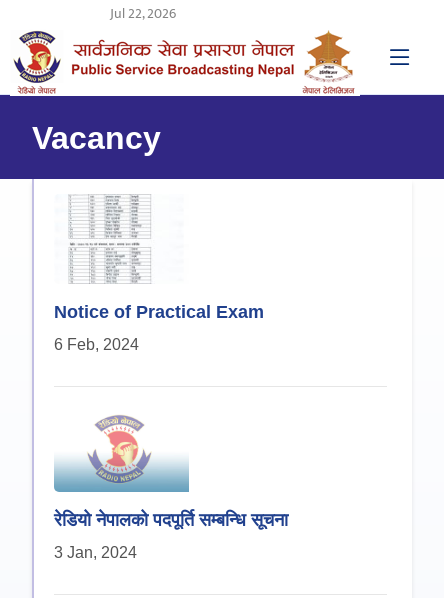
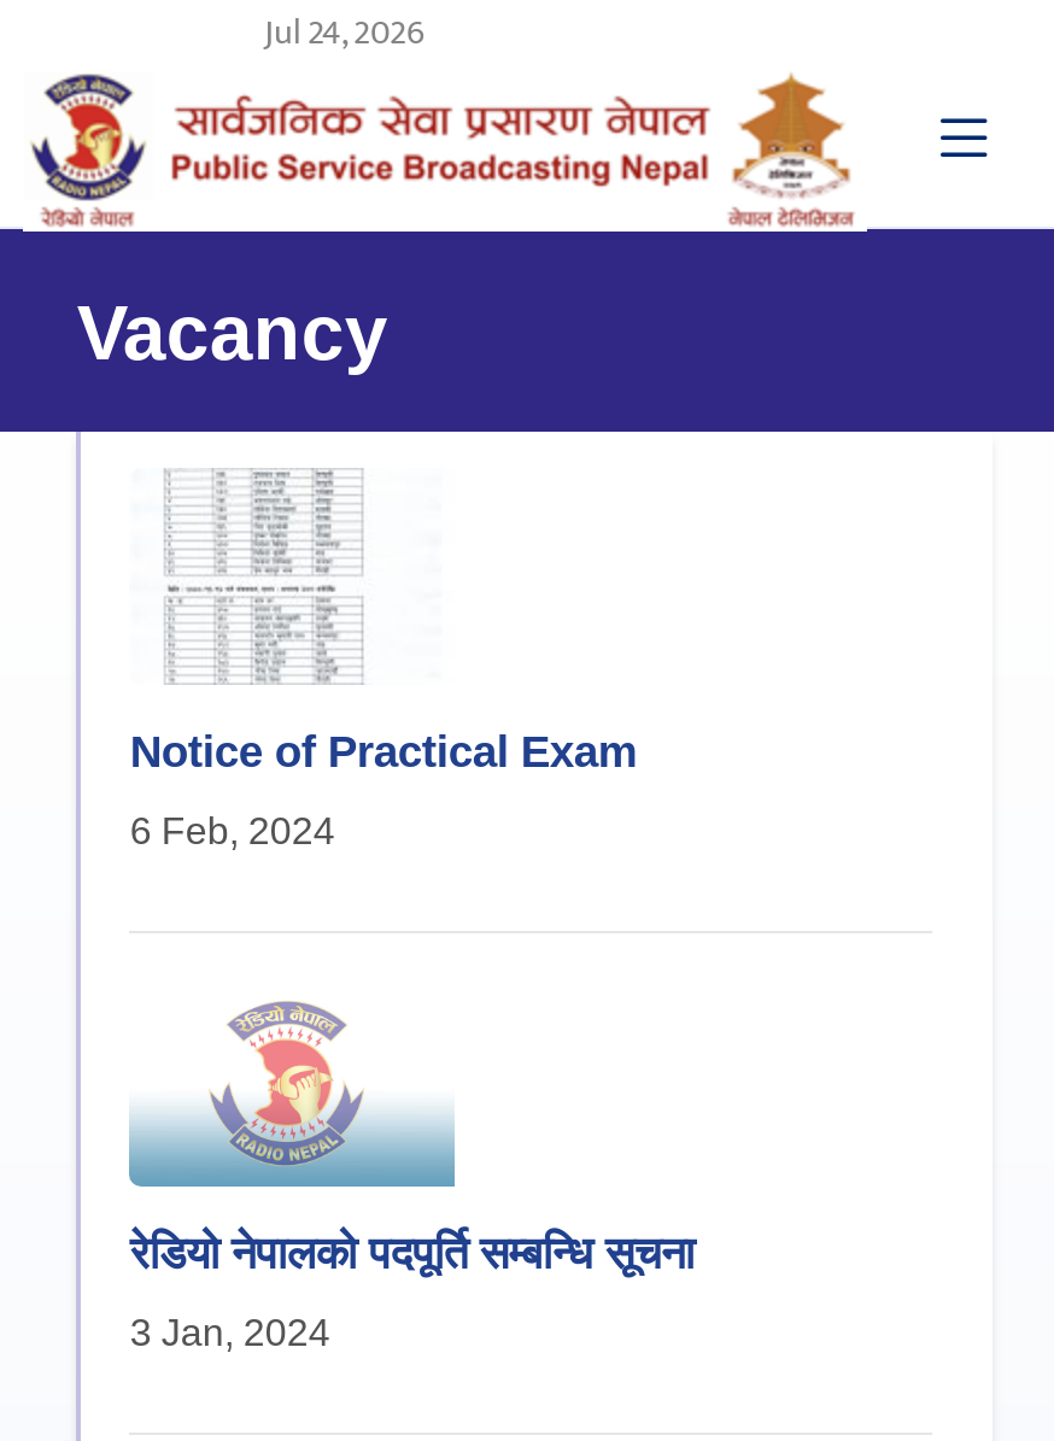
[110,2,176,26] Jul 22, 2026 -> [264,5,423,63] Jul 24, 2026

